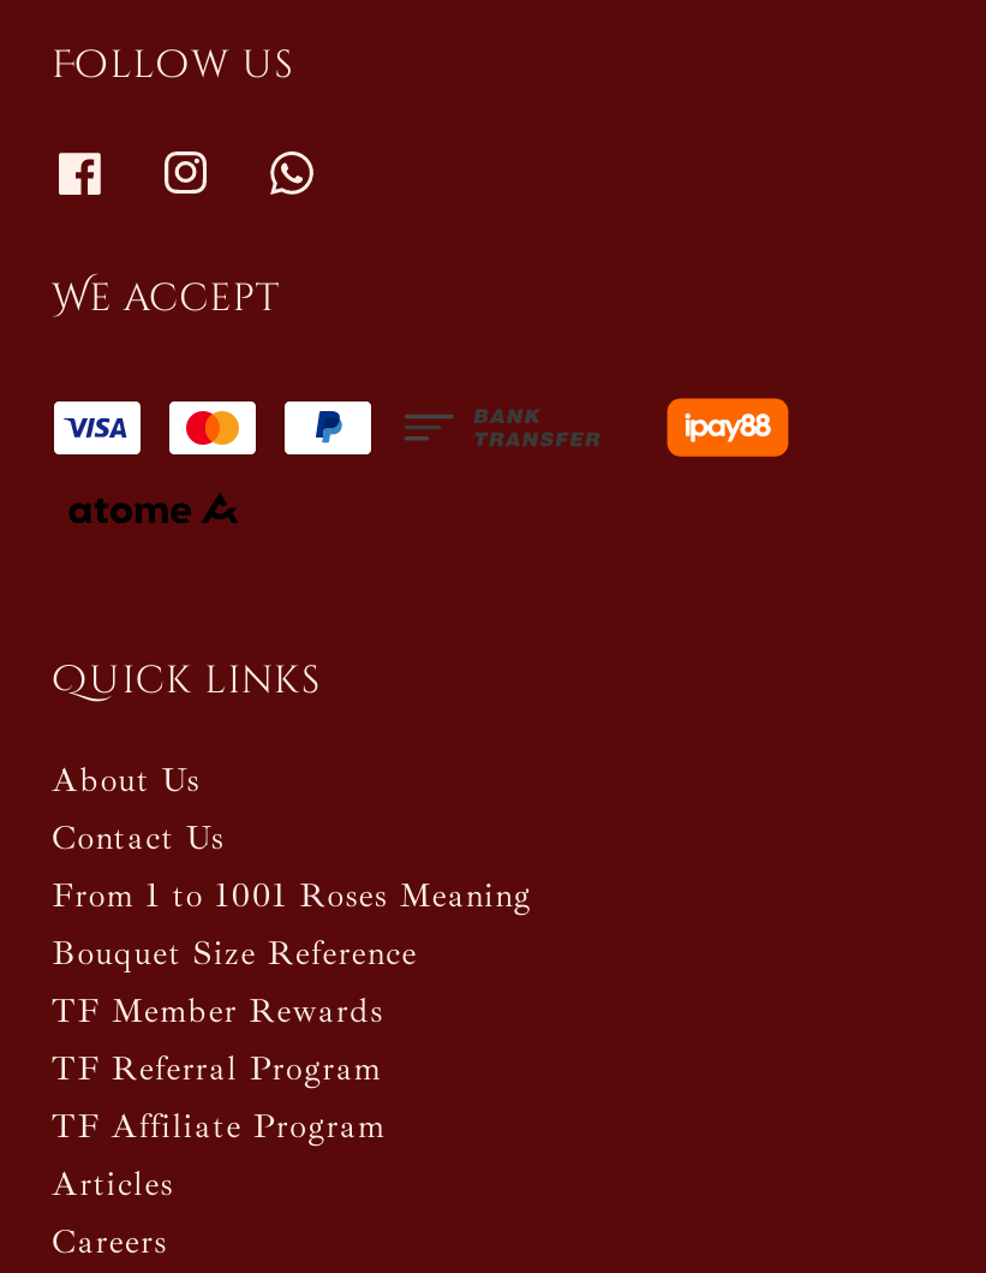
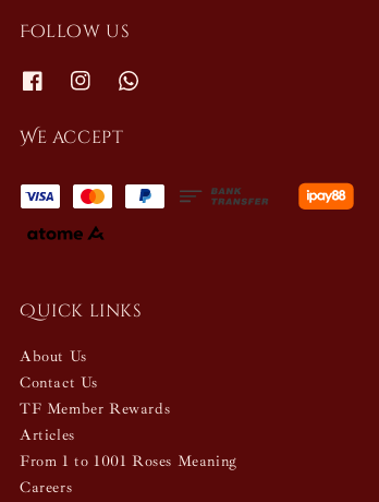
moved [52,876,532,917] -> [20,452,237,471]: From 1 to 1001 Roses Meaning
[52,934,417,974] Bouquet Size Reference -> none
[52,1049,386,1148] TF Referral Program | TF Affiliate Program -> none
moved [52,1164,174,1205] -> [20,426,75,444]: Articles

